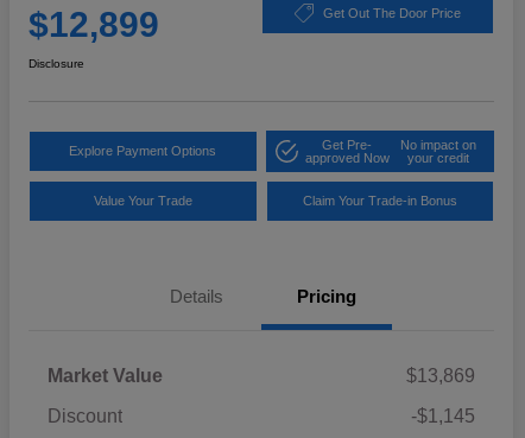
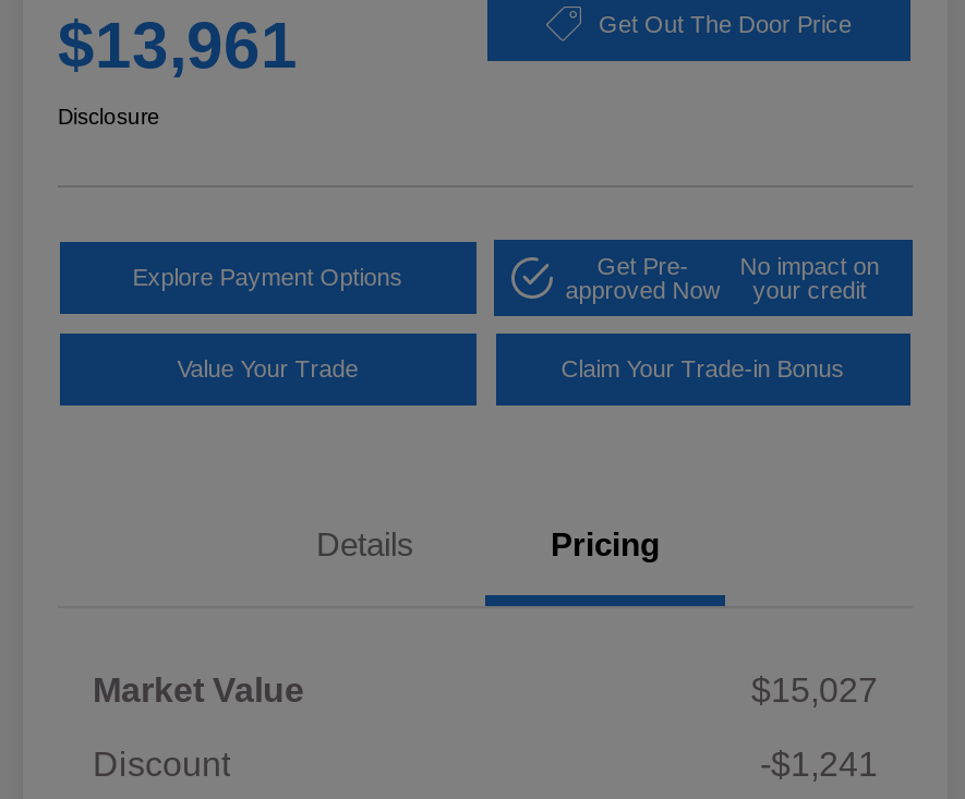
[29,5,159,44] $12,899 -> [58,9,298,81] $13,961
[406,366,475,386] $13,869 -> [751,672,878,709] $15,027
[411,406,475,426] -$1,145 -> [760,746,878,783] -$1,241

